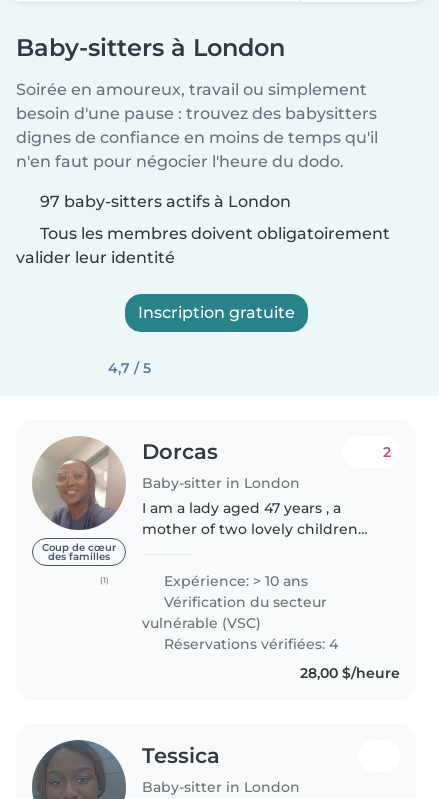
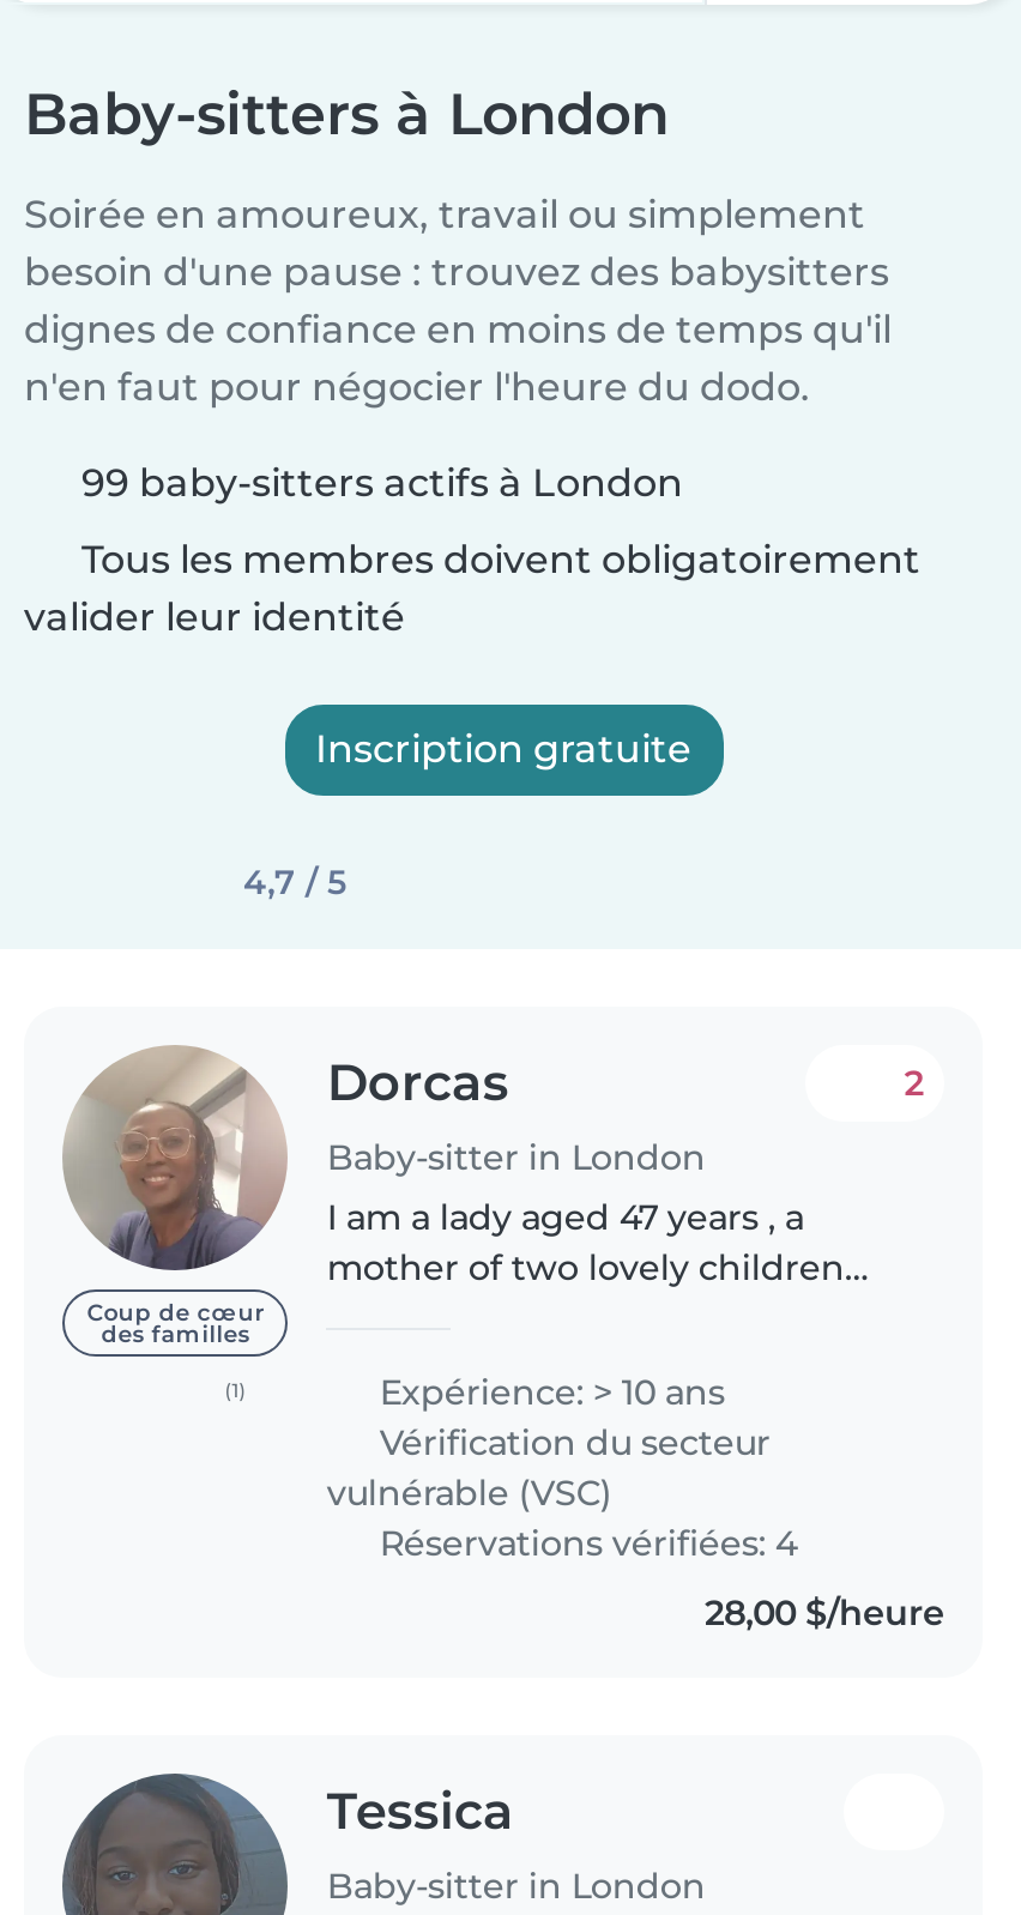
[40,192,291,211] 97 baby-sitters actifs à London -> [81,460,683,506] 99 baby-sitters actifs à London

